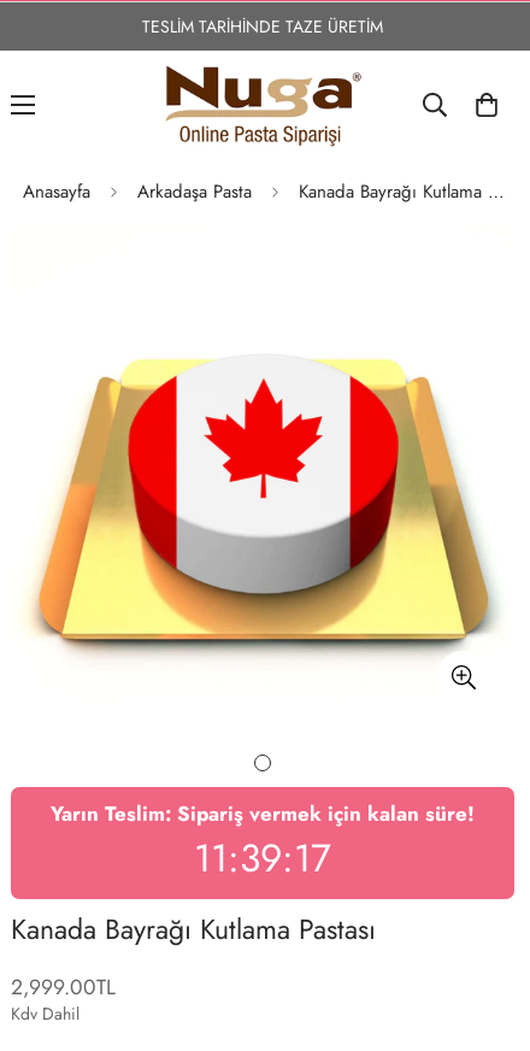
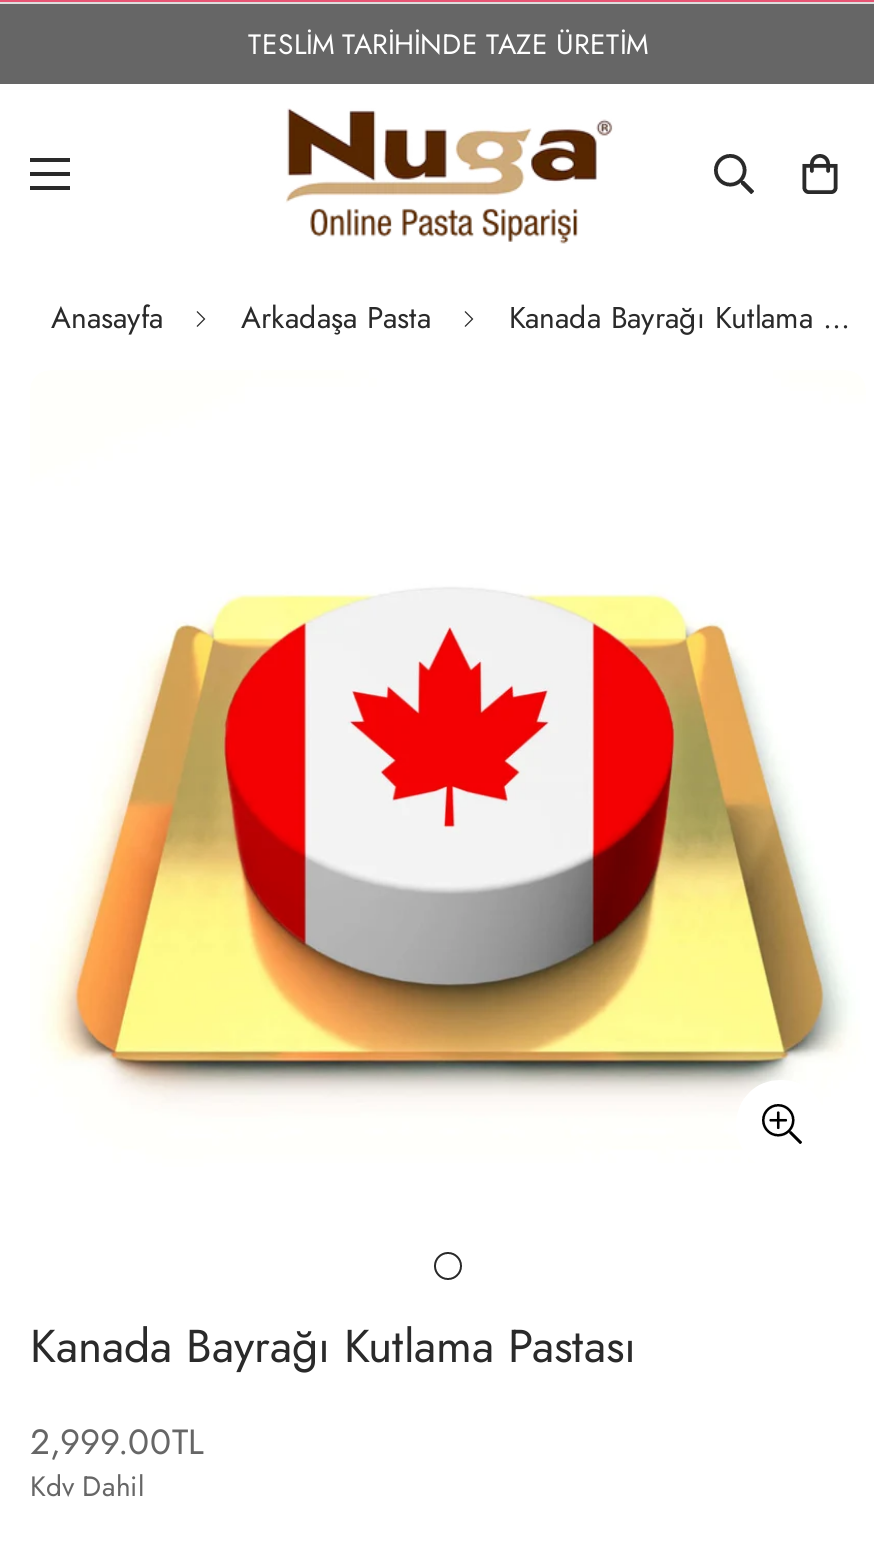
[51,799,475,886] Yarın Teslim: Sipariş vermek için kalan süre! | 11:39:17 -> none

